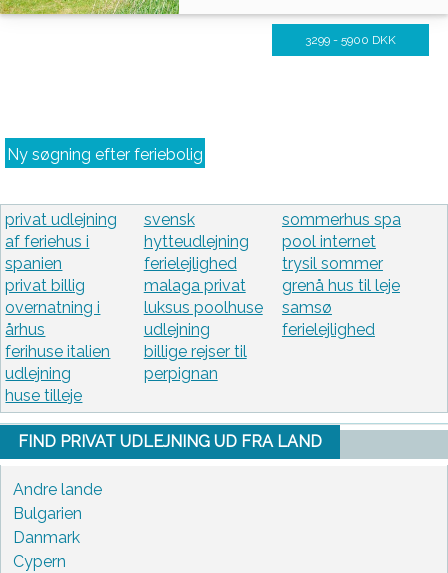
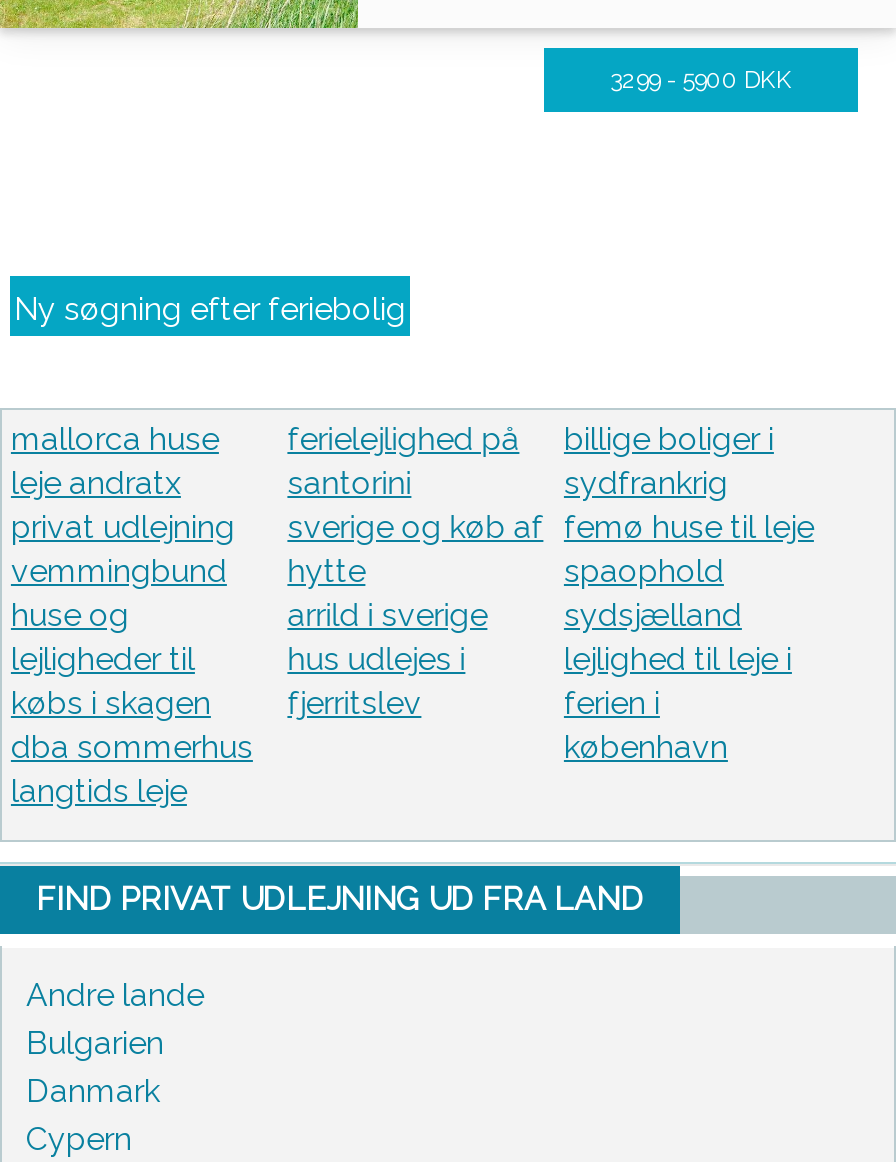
none -> [11,421,219,503] mallorca huse | leje andratx
moved [5,210,117,229] -> [11,509,235,547]: privat udlejning
[144,210,263,383] svensk | hytteudlejning | ferielejlighed | malaga privat | luksus poolhuse | udlejning | billige rejser til | perpignan -> [287,421,543,723] ferielejlighed på | santorini | sverige og køb af | hytte | arrild i sverige | hus udlejes i | fjerritslev
[282,210,401,339] sommerhus spa | pool internet | trysil sommer | grenå hus til leje | samsø | ferielejlighed -> [564,421,814,767] billige boliger i | sydfrankrig | femø huse til leje | spaophold | sydsjælland | lejlighed til leje i | ferien i | københavn
[5,232,110,405] af feriehus i | spanien | privat billig | overnatning i | århus | ferihuse italien | udlejning | huse tilleje -> [11,553,253,811] vemmingbund | huse og | lejligheder til | købs i skagen | dba sommerhus | langtids leje

